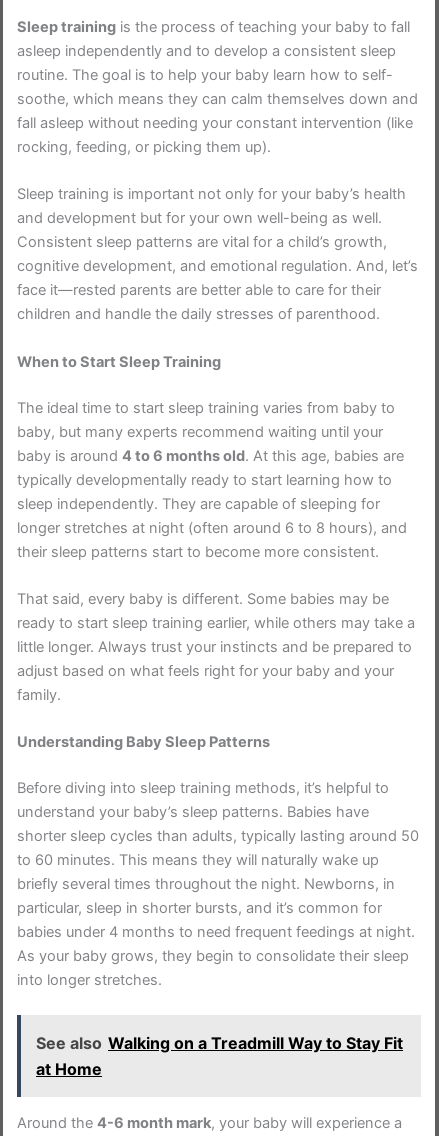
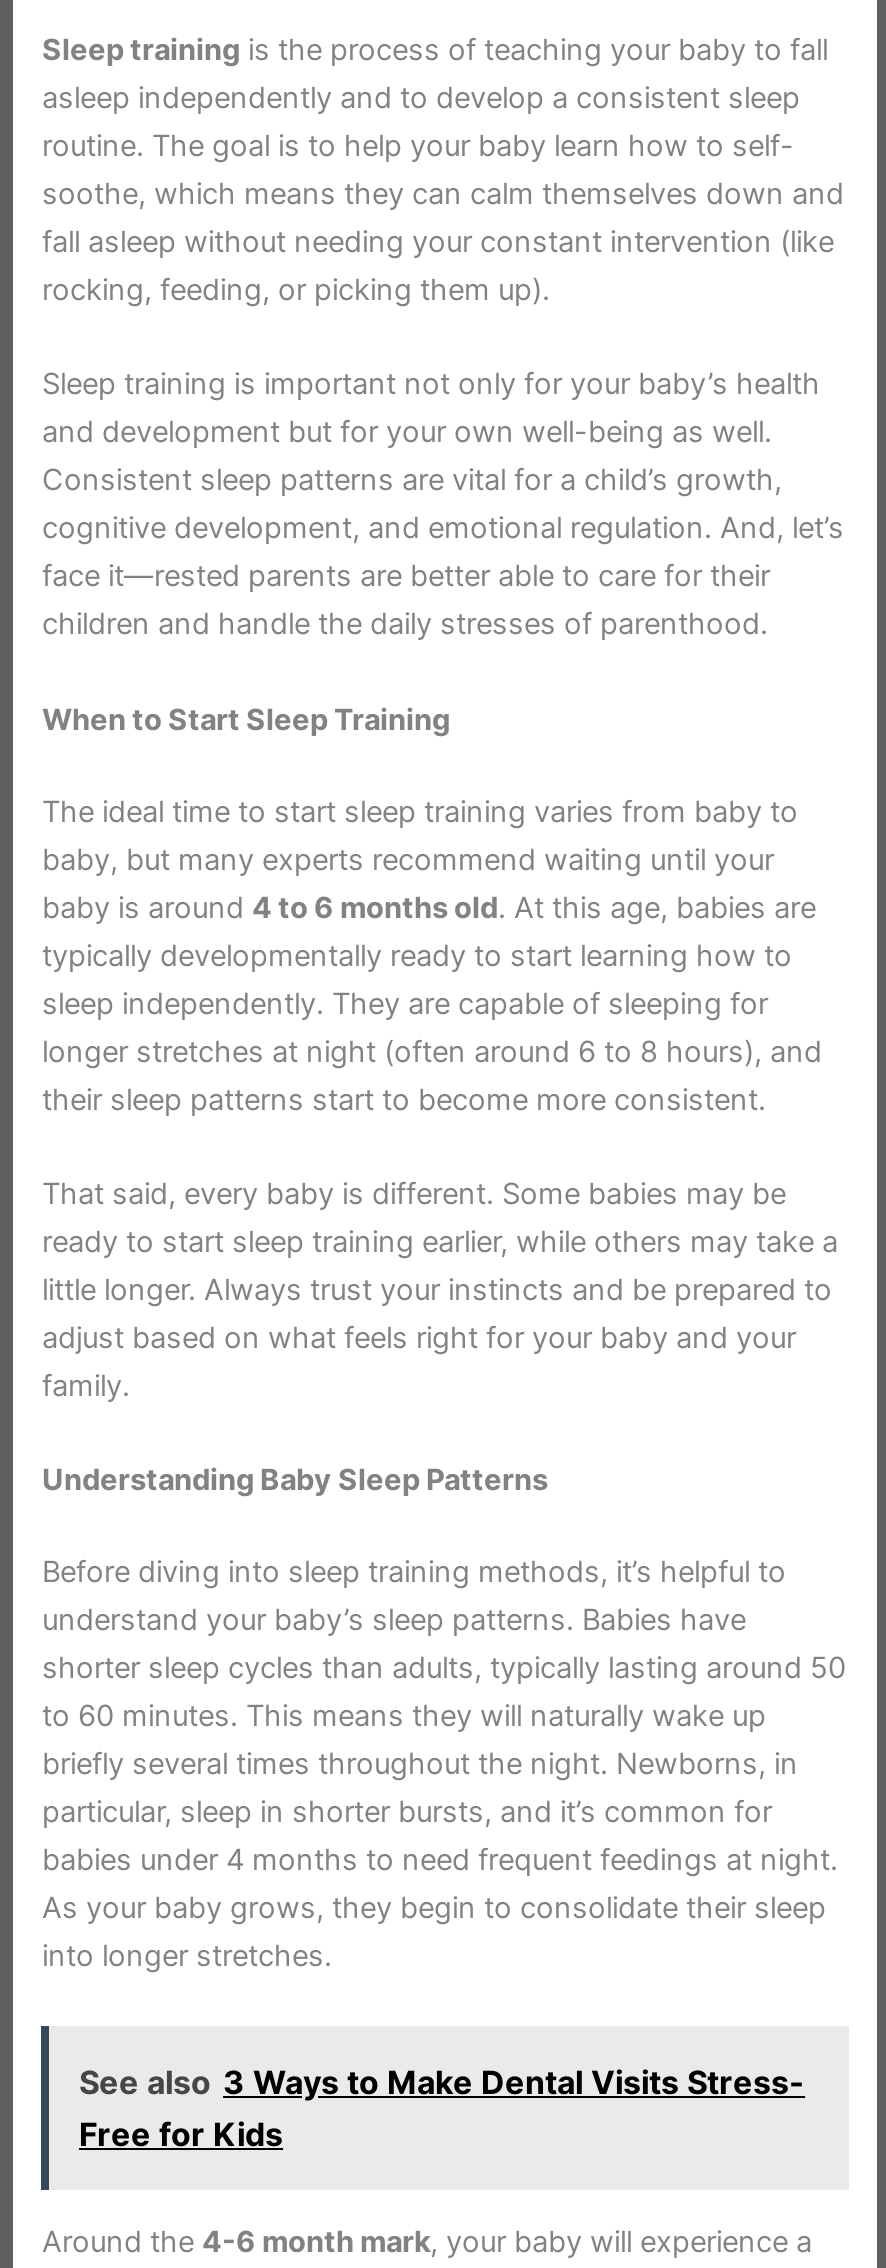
[36,1033,403,1079] See also Walking on a Treadmill Way to Stay Fit | at Home -> [79,2062,805,2154] See also 3 Ways to Make Dental Visits Stress- | Free for Kids

